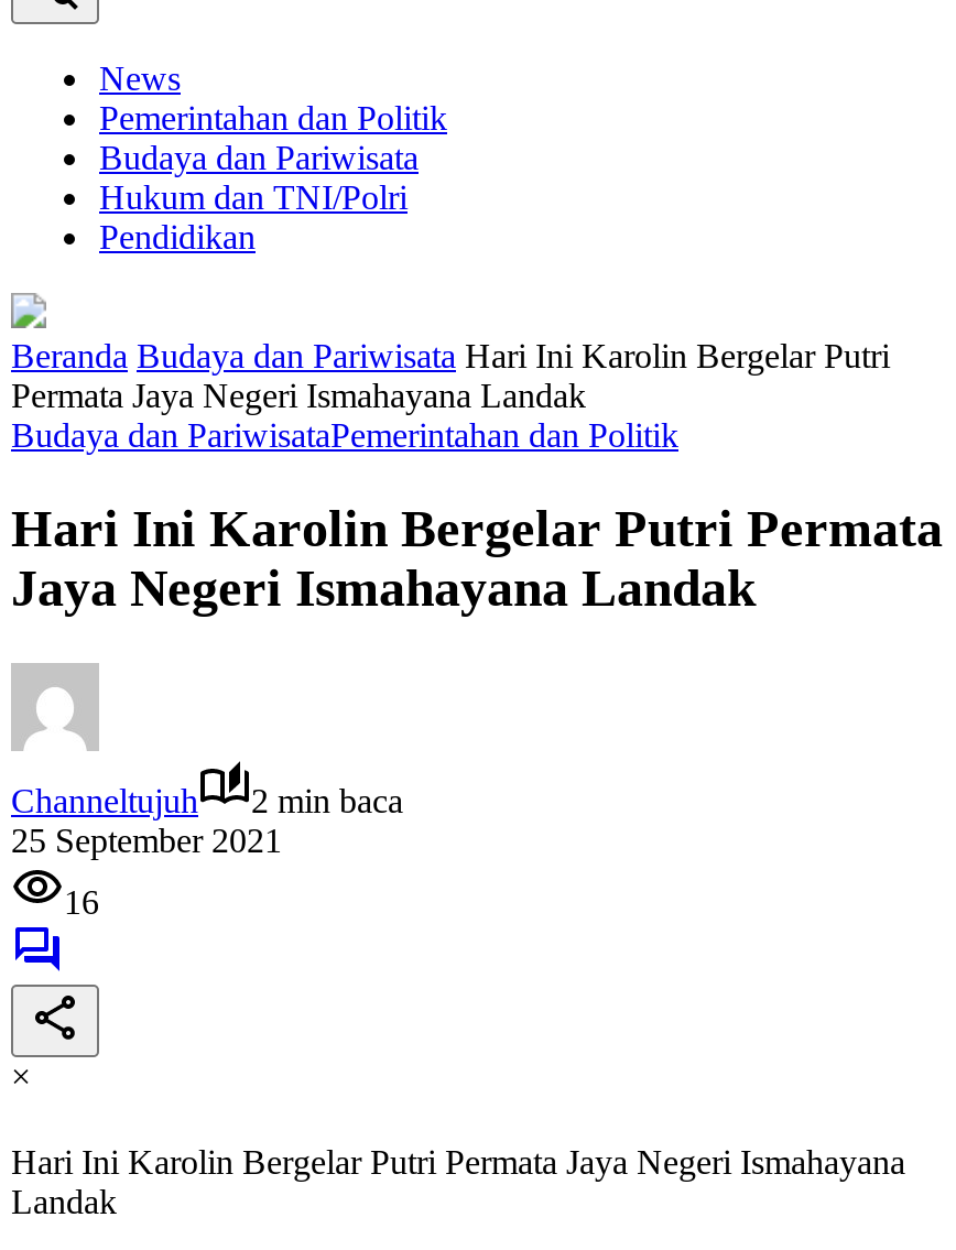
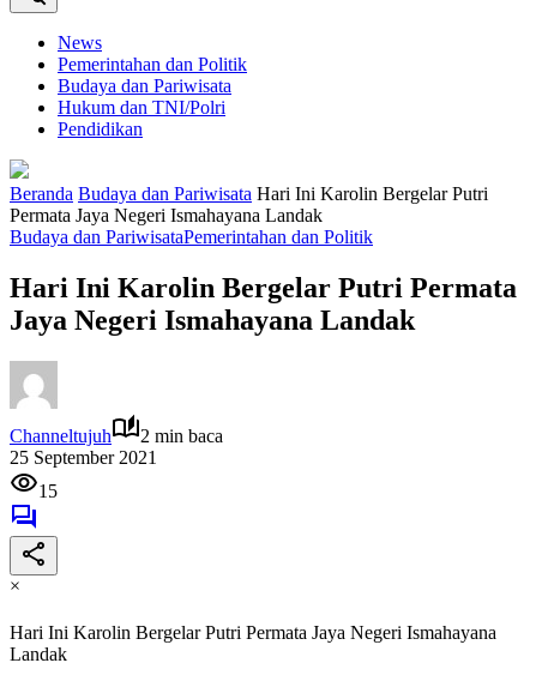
[64,883,99,920] 16 -> [38,481,58,501] 15

